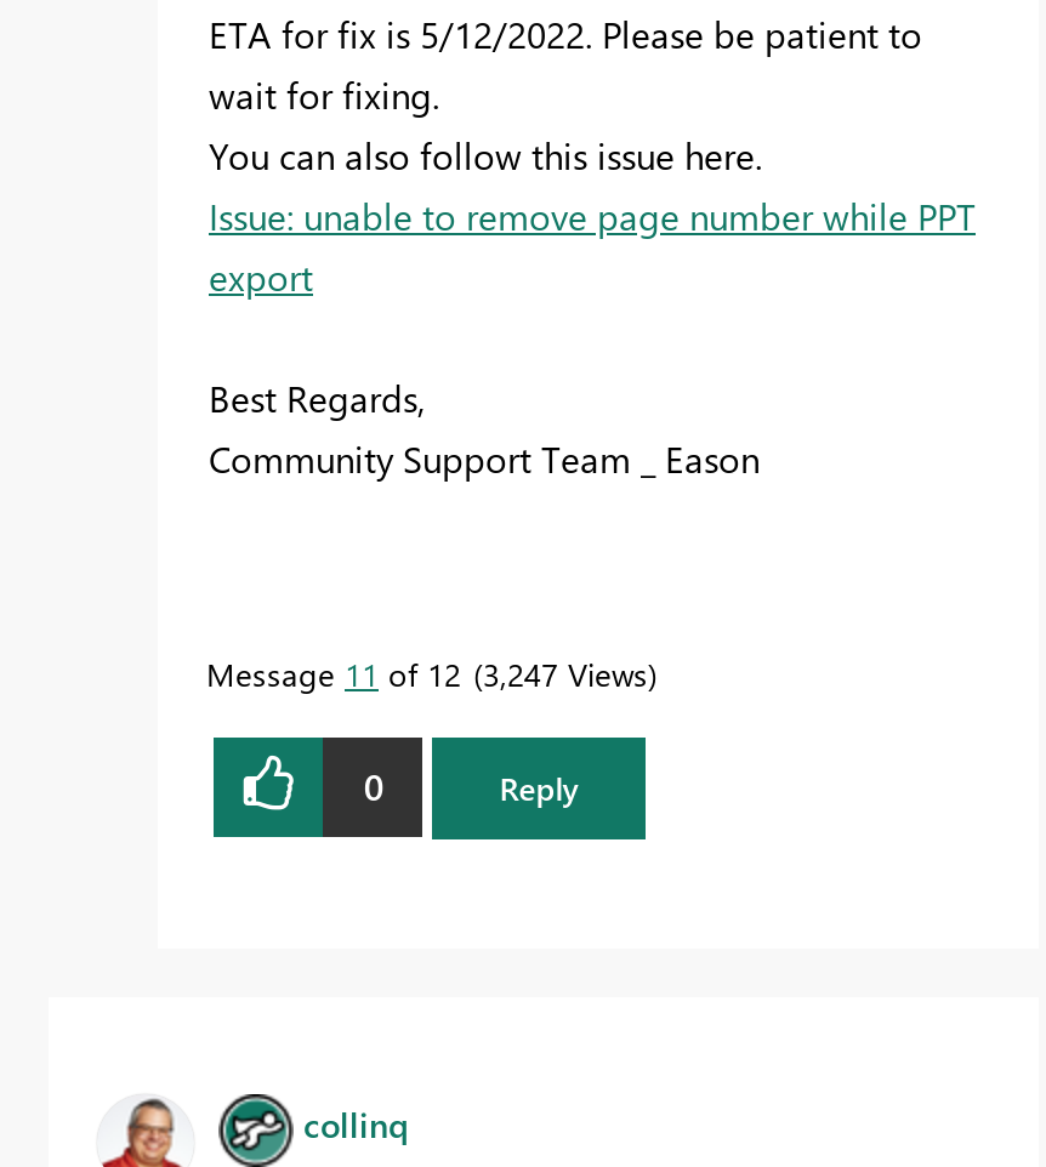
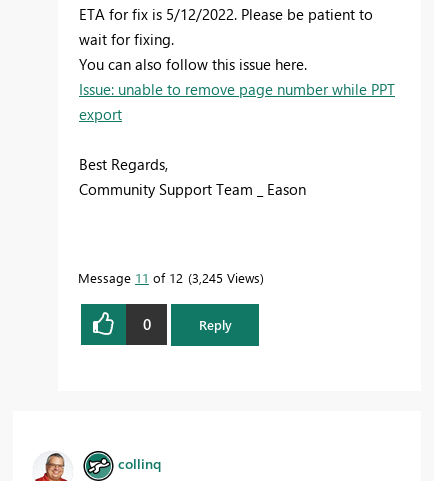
[206,651,648,693] Message 11 of 12 3,247 Views -> [78,268,260,285] Message 11 of 12 3,245 Views

